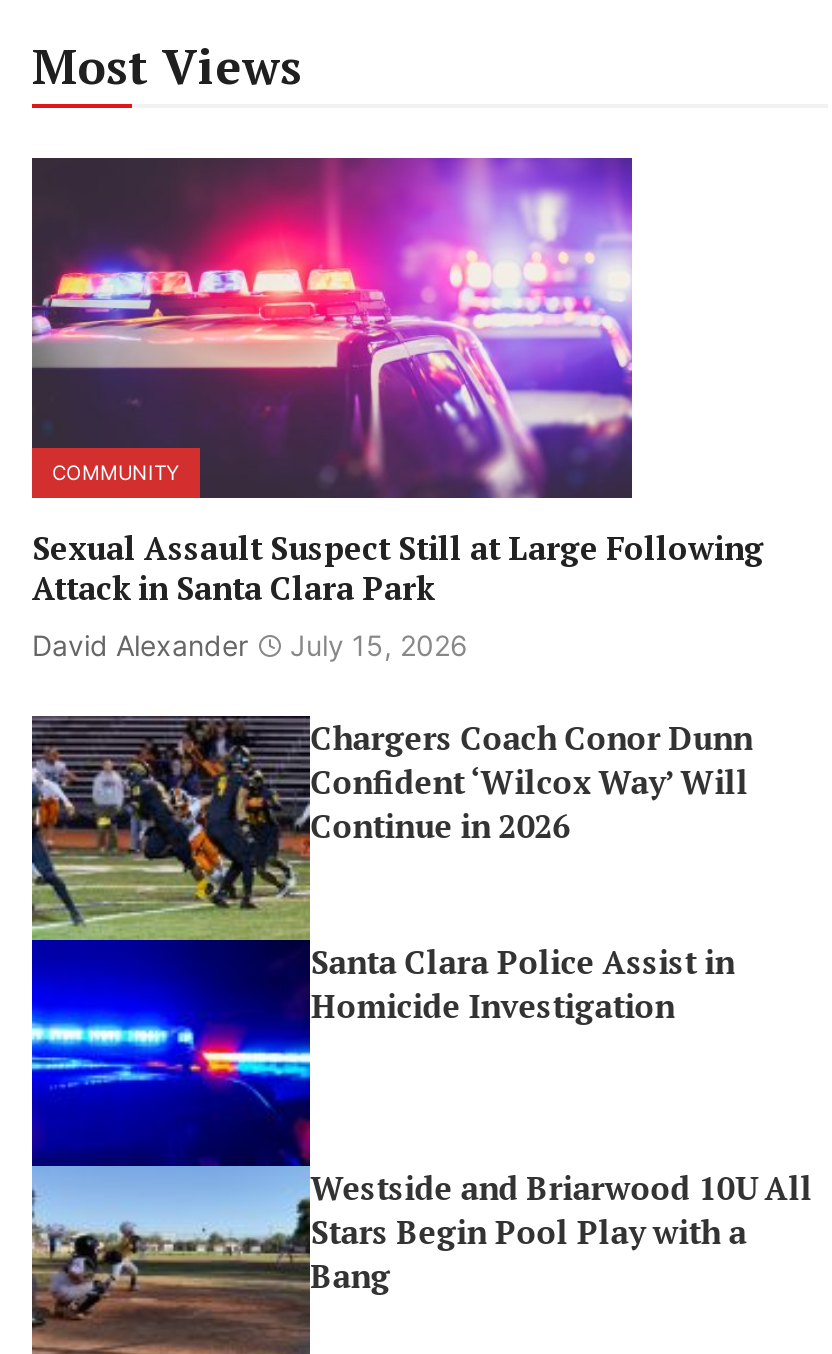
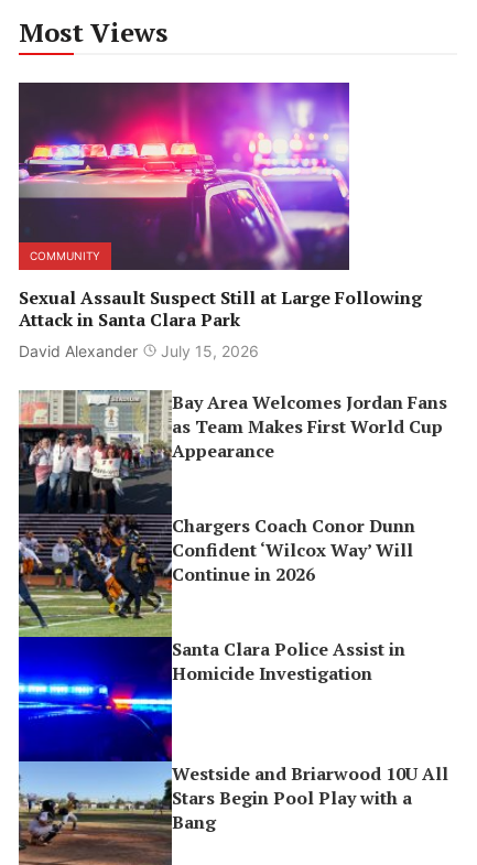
none -> [18,390,448,515] [image] | Bay Area Welcomes Jordan Fans | as Team Makes First World Cup | Appearance

